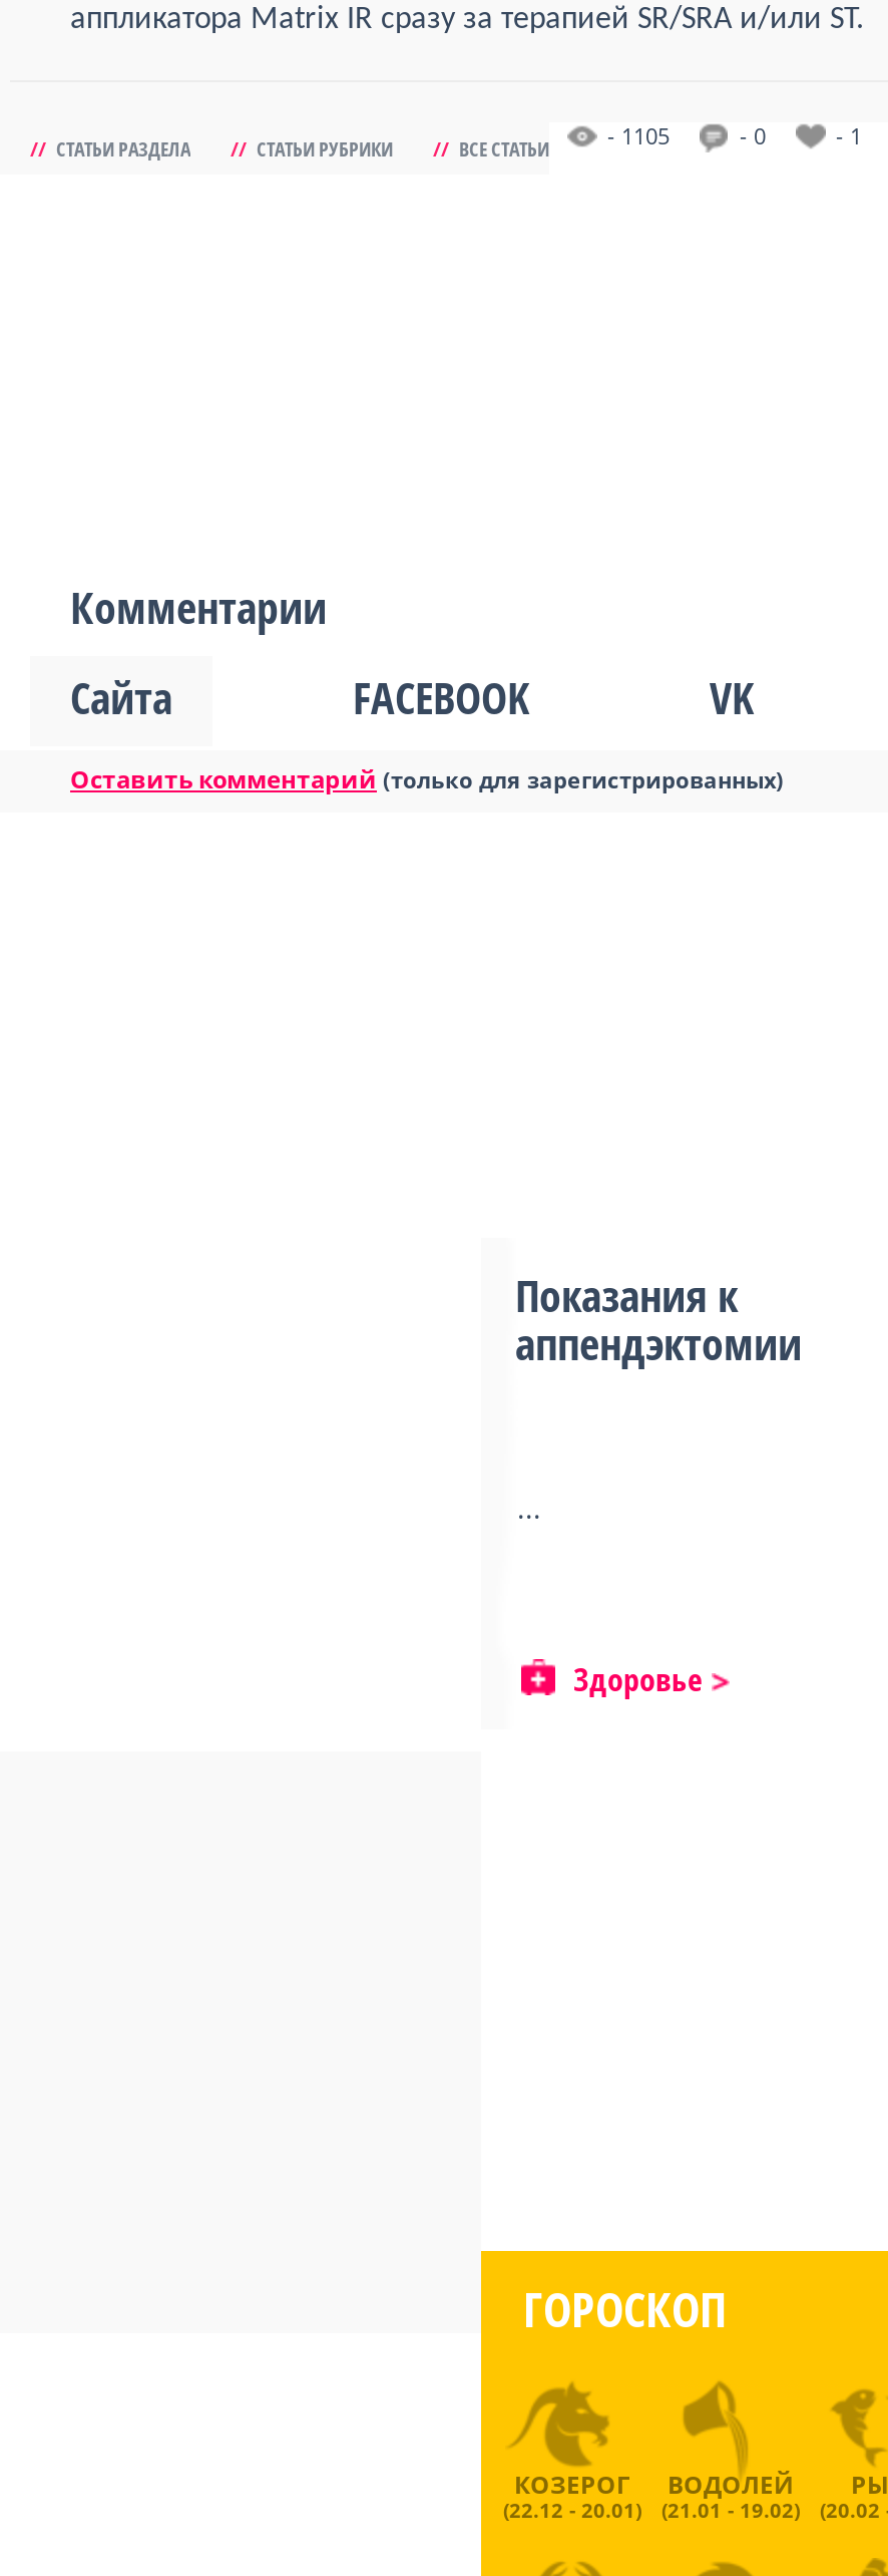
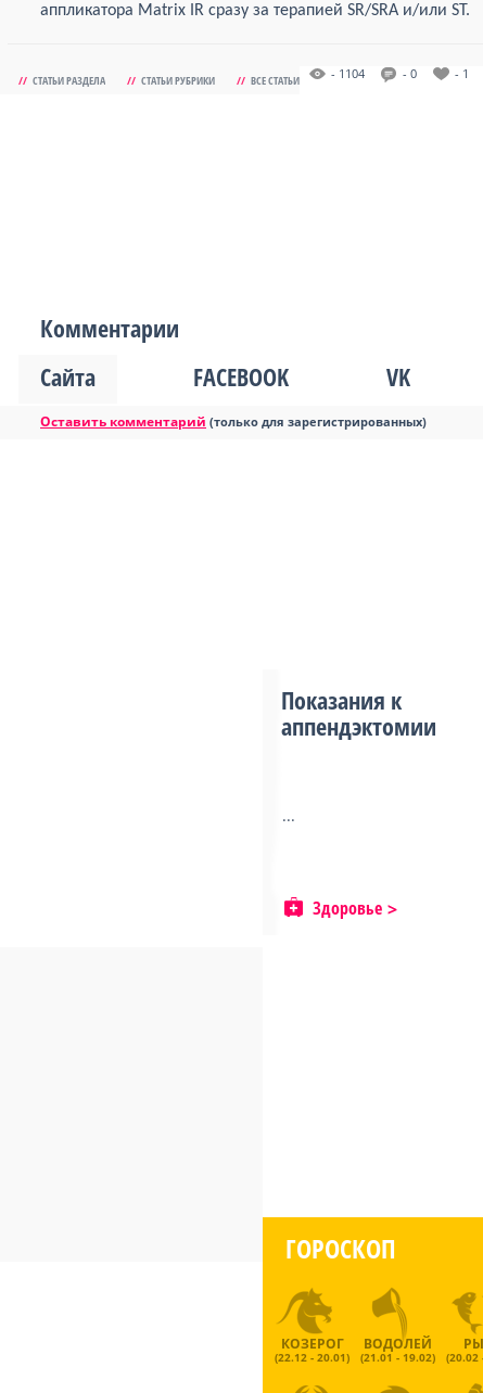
[607,120,670,150] - 1105 -> [331,65,365,81] - 1104

